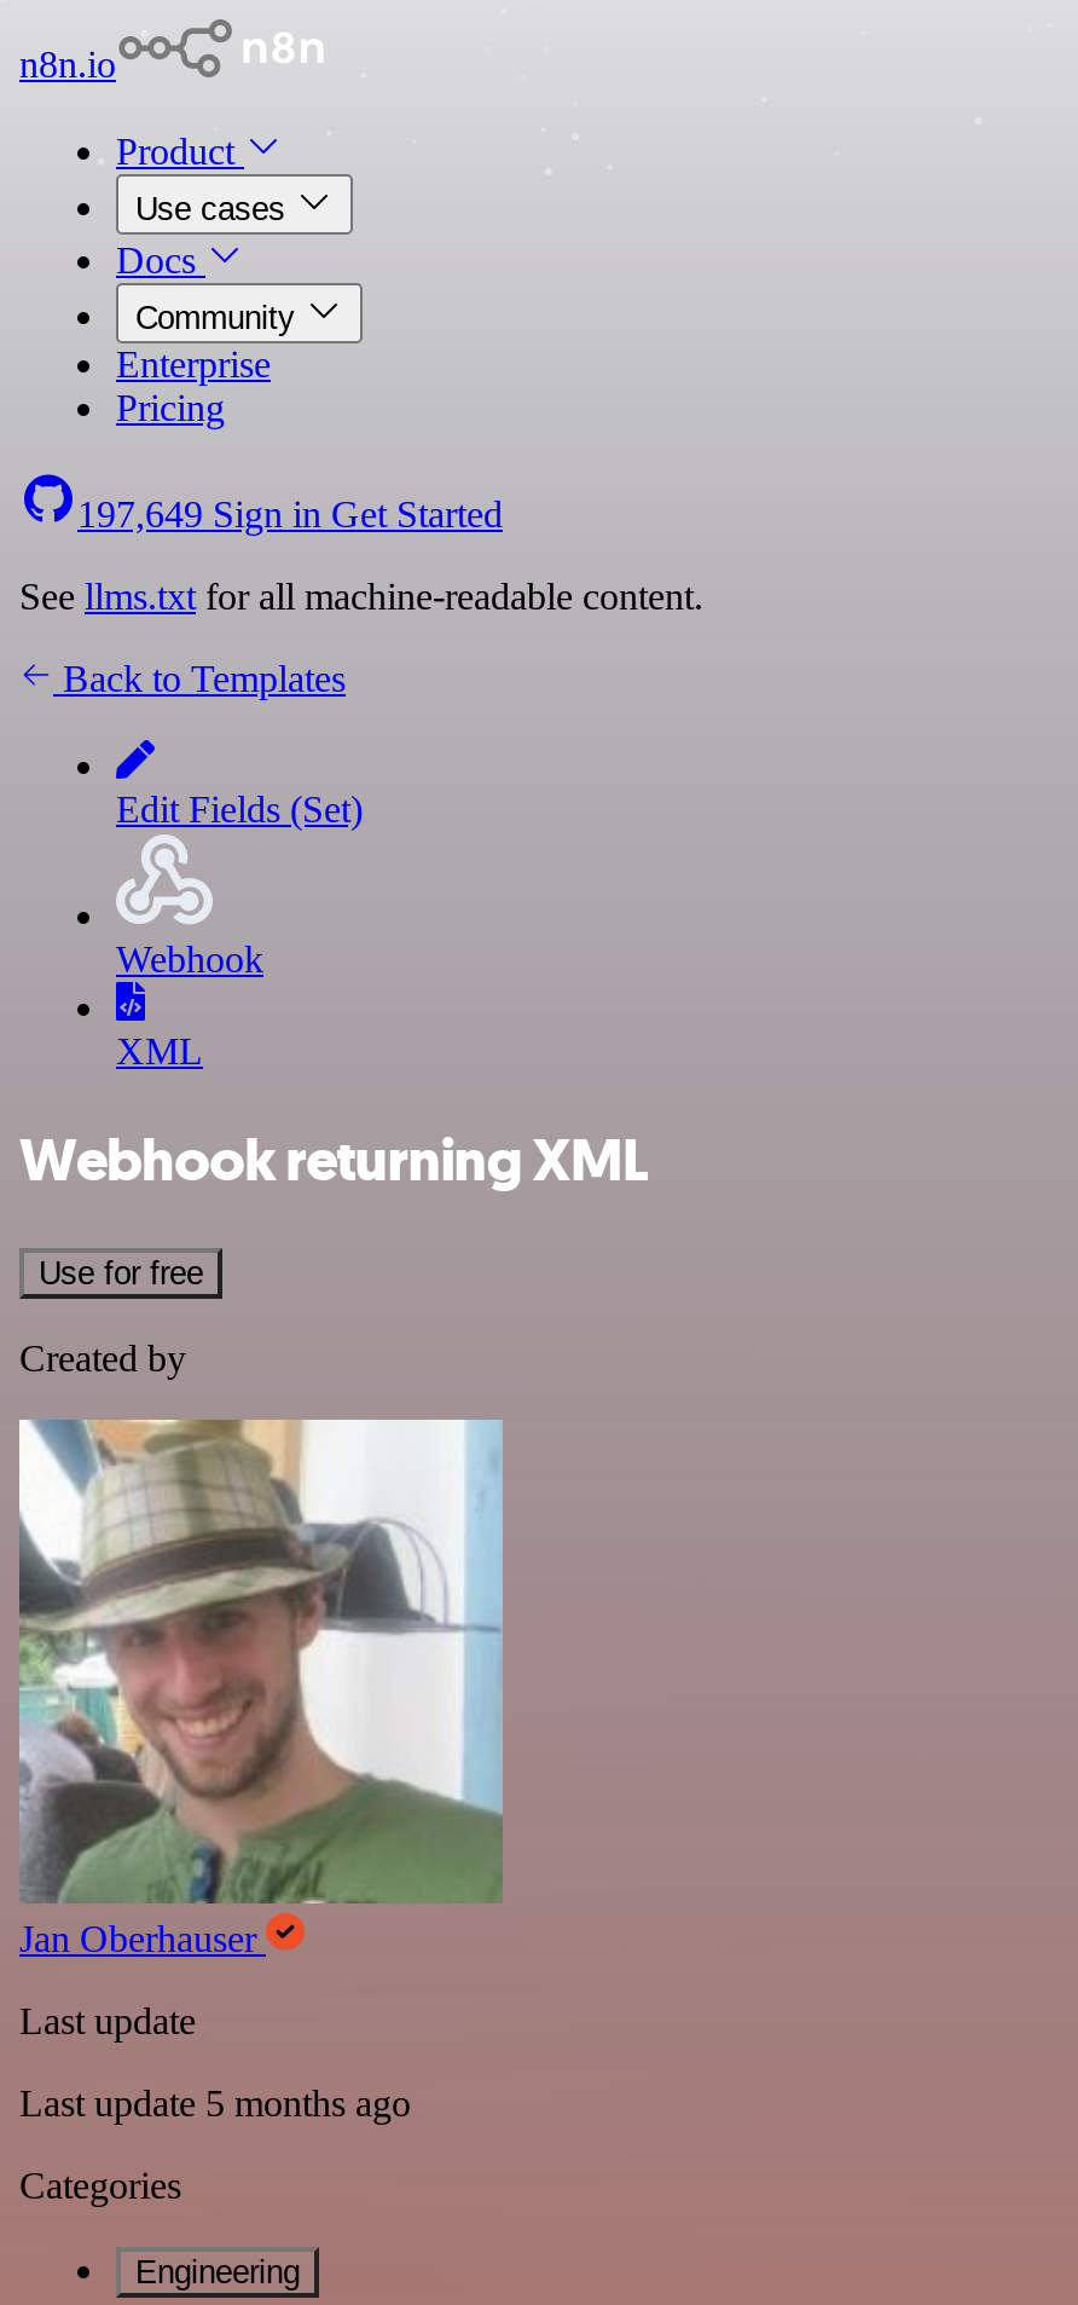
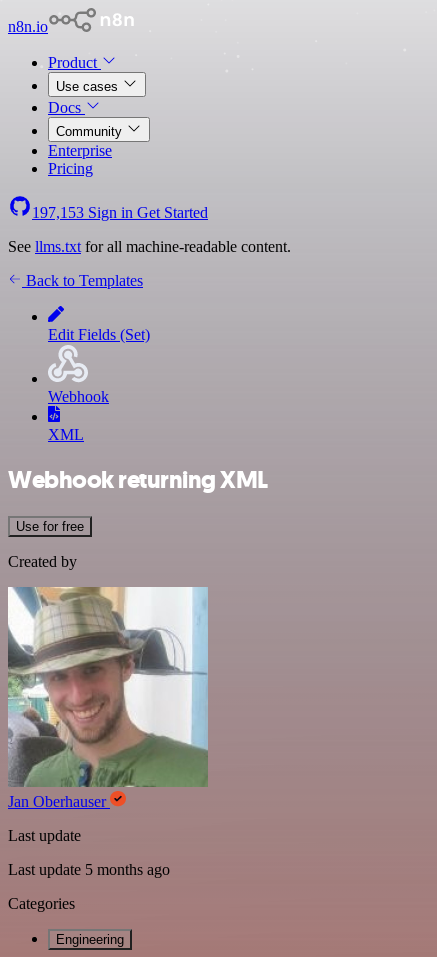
[77,493,503,535] 197,649 Sign in Get Started -> [32,204,208,221] 197,153 Sign in Get Started

